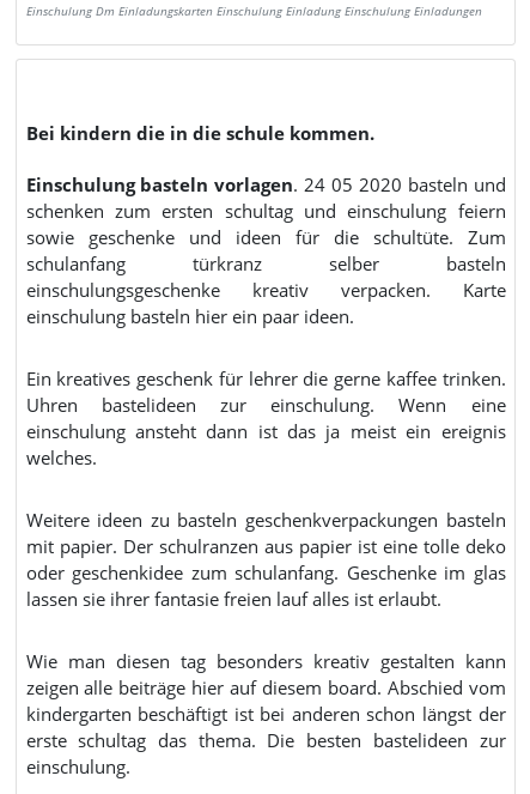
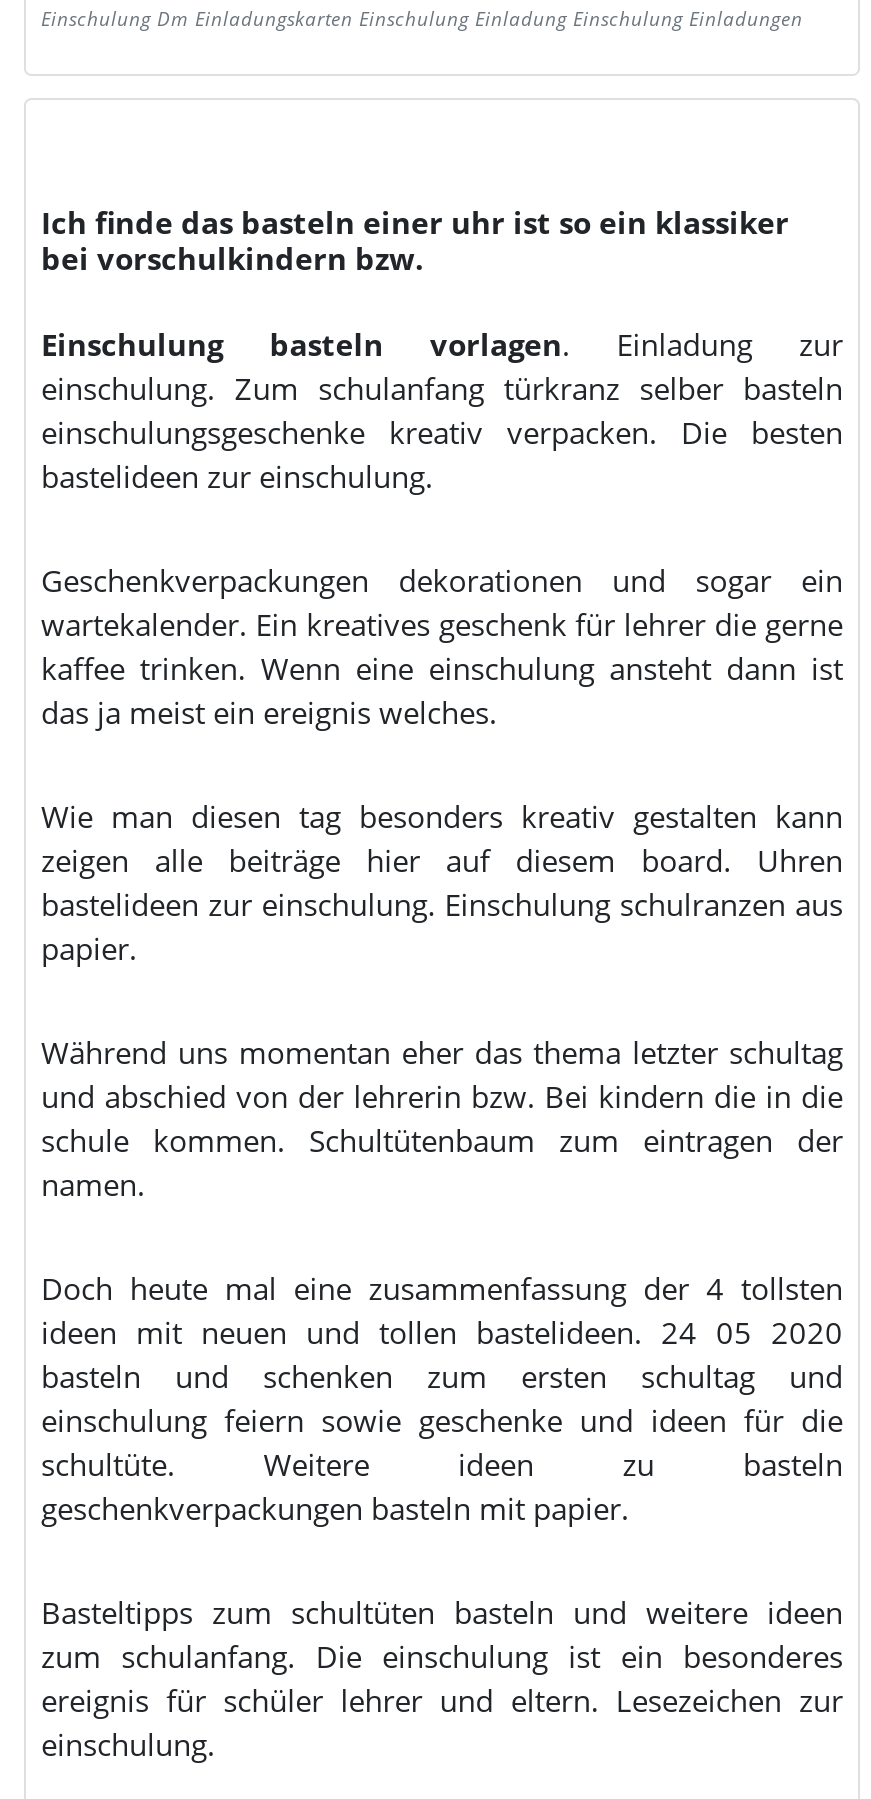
[26,121,505,611] Bei kindern die in die schule kommen. | Einschulung basteln vorlagen. 24 05 2020 basteln und | schenken zum ersten schultag und einschulung feiern | sowie geschenke und ideen für die schultüte. Zum | schulanfang türkranz selber basteln | einschulungsgeschenke kreativ verpacken. Karte | einschulung basteln hier ein paar ideen. | Ein kreatives geschenk für lehrer die gerne kaffee trinken. | Uhren bastelideen zur einschulung. Wenn eine | einschulung ansteht dann ist das ja meist ein ereignis | welches. | Weitere ideen zu basteln geschenkverpackungen basteln | mit papier. Der schulranzen aus papier ist eine tolle deko | oder geschenkidee zum schulanfang. Geschenke im glas | lassen sie ihrer fantasie freien lauf alles ist erlaubt. -> [41,203,843,732] Ich finde das basteln einer uhr ist so ein klassiker | bei vorschulkindern bzw. | Einschulung basteln vorlagen. Einladung zur | einschulung. Zum schulanfang türkranz selber basteln | einschulungsgeschenke kreativ verpacken. Die besten | bastelideen zur einschulung. | Geschenkverpackungen dekorationen und sogar ein | wartekalender. Ein kreatives geschenk für lehrer die gerne | kaffee trinken. Wenn eine einschulung ansteht dann ist | das ja meist ein ereignis welches.
moved [26,649,505,673] -> [41,796,843,836]: Wie man diesen tag besonders kreativ gestalten kann
[26,675,505,752] zeigen alle beiträge hier auf diesem board. Abschied vom | kindergarten beschäftigt ist bei anderen schon längst der | erste schultag das thema. Die besten bastelideen zur -> [41,840,843,1720] zeigen alle beiträge hier auf diesem board. Uhren | bastelideen zur einschulung. Einschulung schulranzen aus | papier. | Während uns momentan eher das thema letzter schultag | und abschied von der lehrerin bzw. Bei kindern die in die | schule kommen. Schultütenbaum zum eintragen der | namen. | Doch heute mal eine zusammenfassung der 4 tollsten | ideen mit neuen und tollen bastelideen. 24 05 2020 | basteln und schenken zum ersten schultag und | einschulung feiern sowie geschenke und ideen für die | schultüte. Weitere ideen zu basteln | geschenkverpackungen basteln mit papier. | Basteltipps zum schultüten basteln und weitere ideen | zum schulanfang. Die einschulung ist ein besonderes | ereignis für schüler lehrer und eltern. Lesezeichen zur

